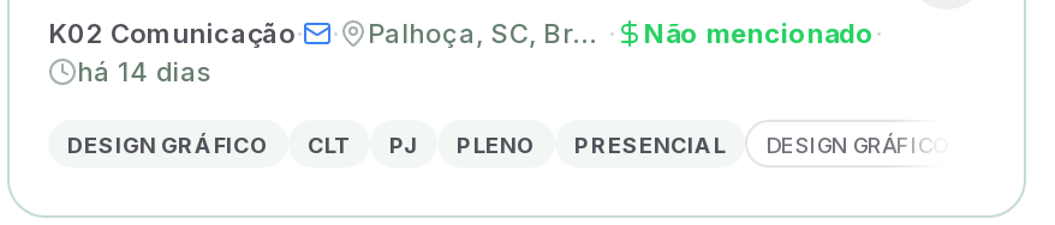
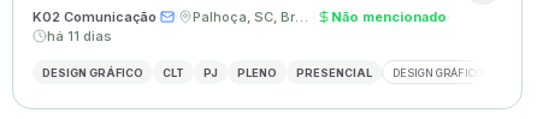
[77,55,214,89] há 14 dias -> [47,28,112,44] há 11 dias

